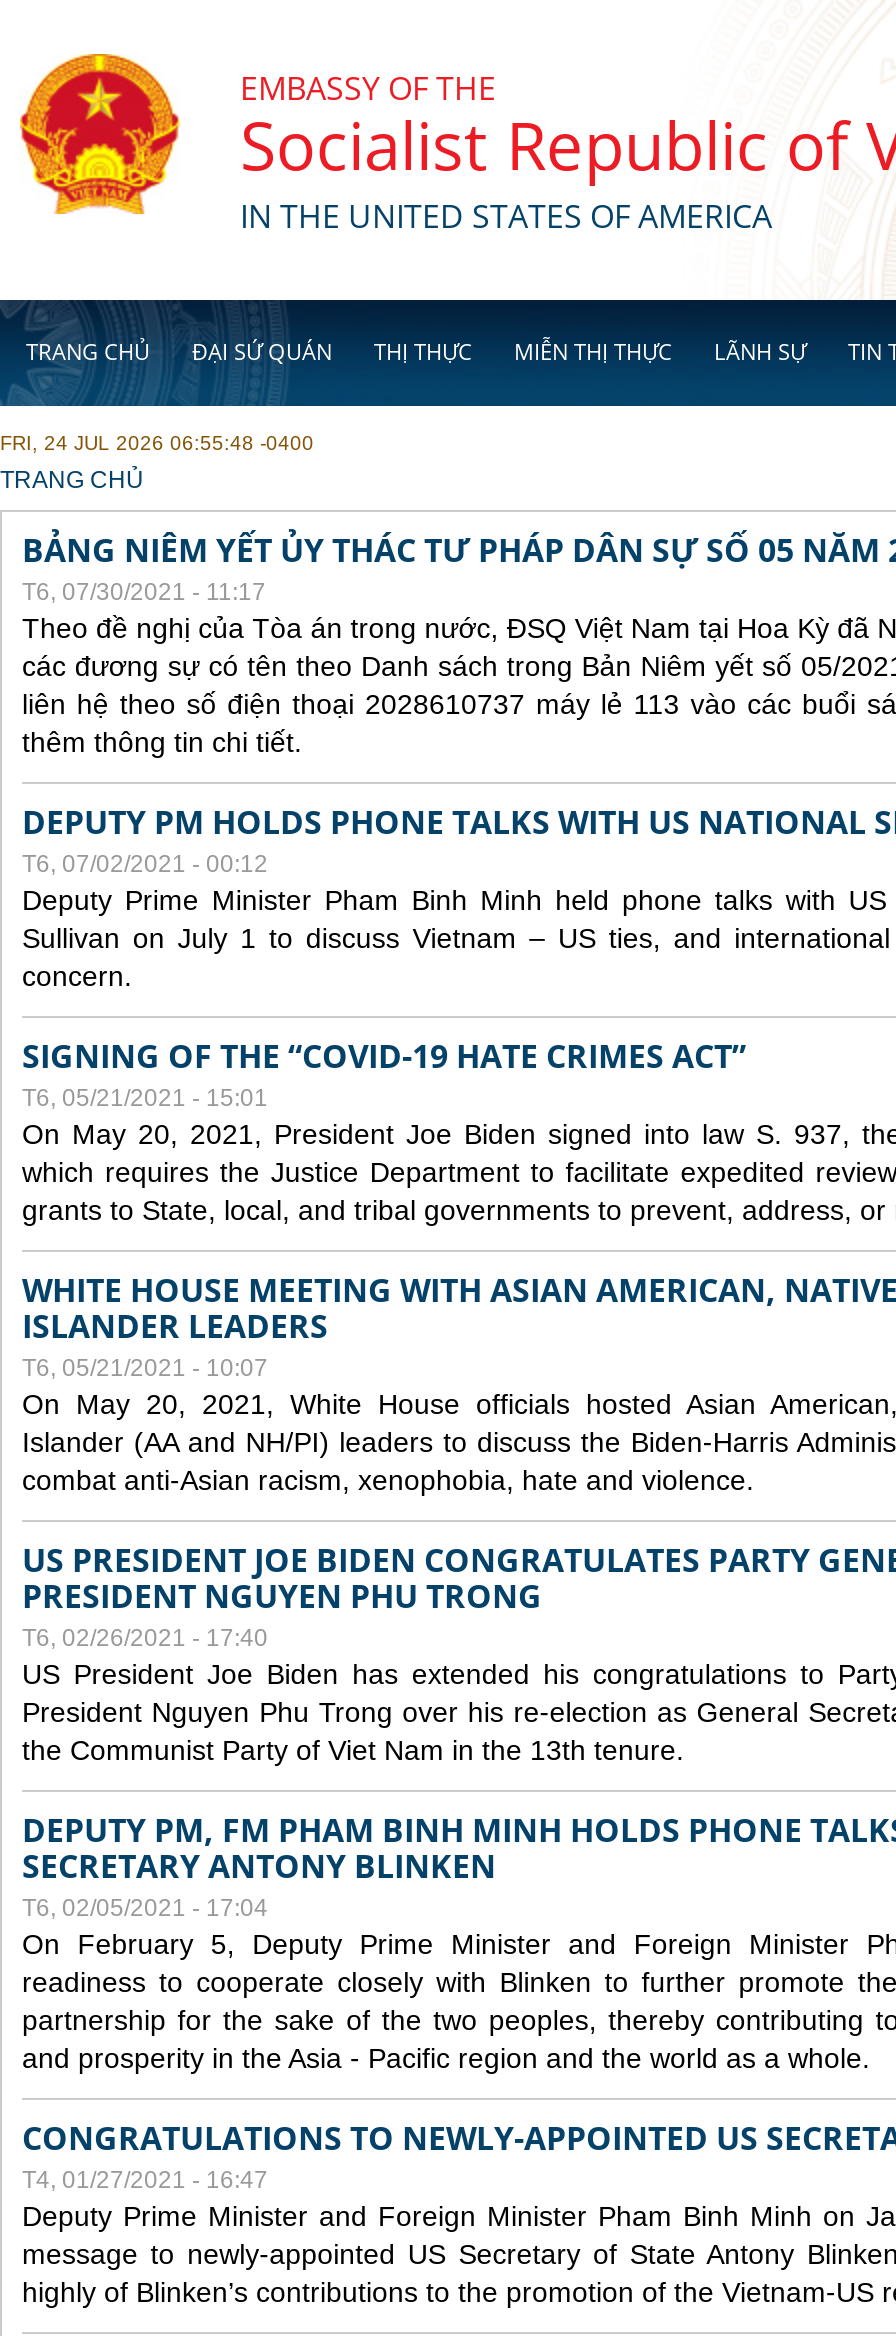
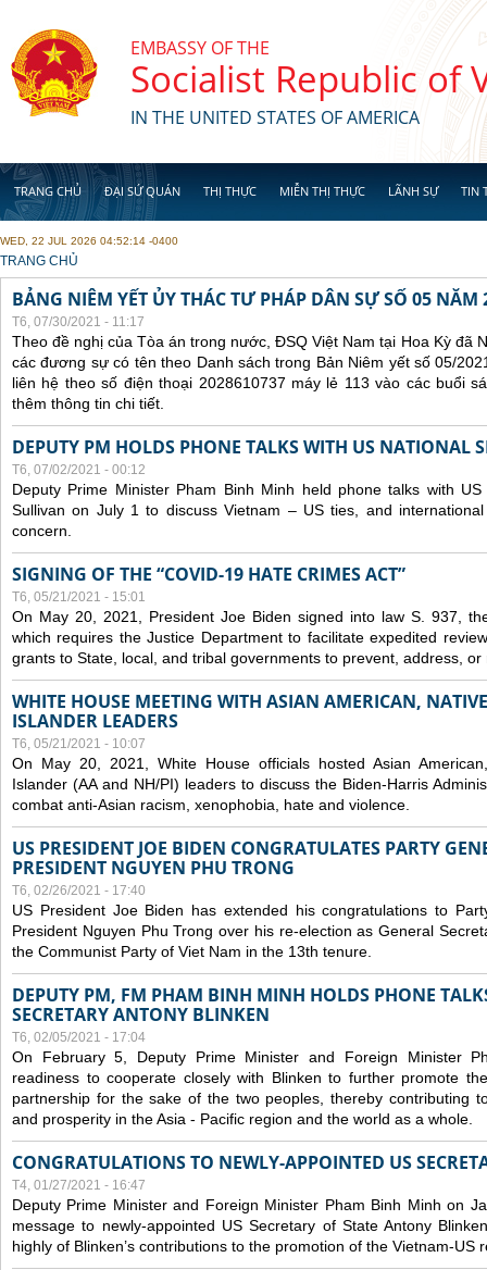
[0,432,314,454] FRI, 24 JUL 2026 06:55:48 -0400 -> [0,235,178,247] WED, 22 JUL 2026 04:52:14 -0400

